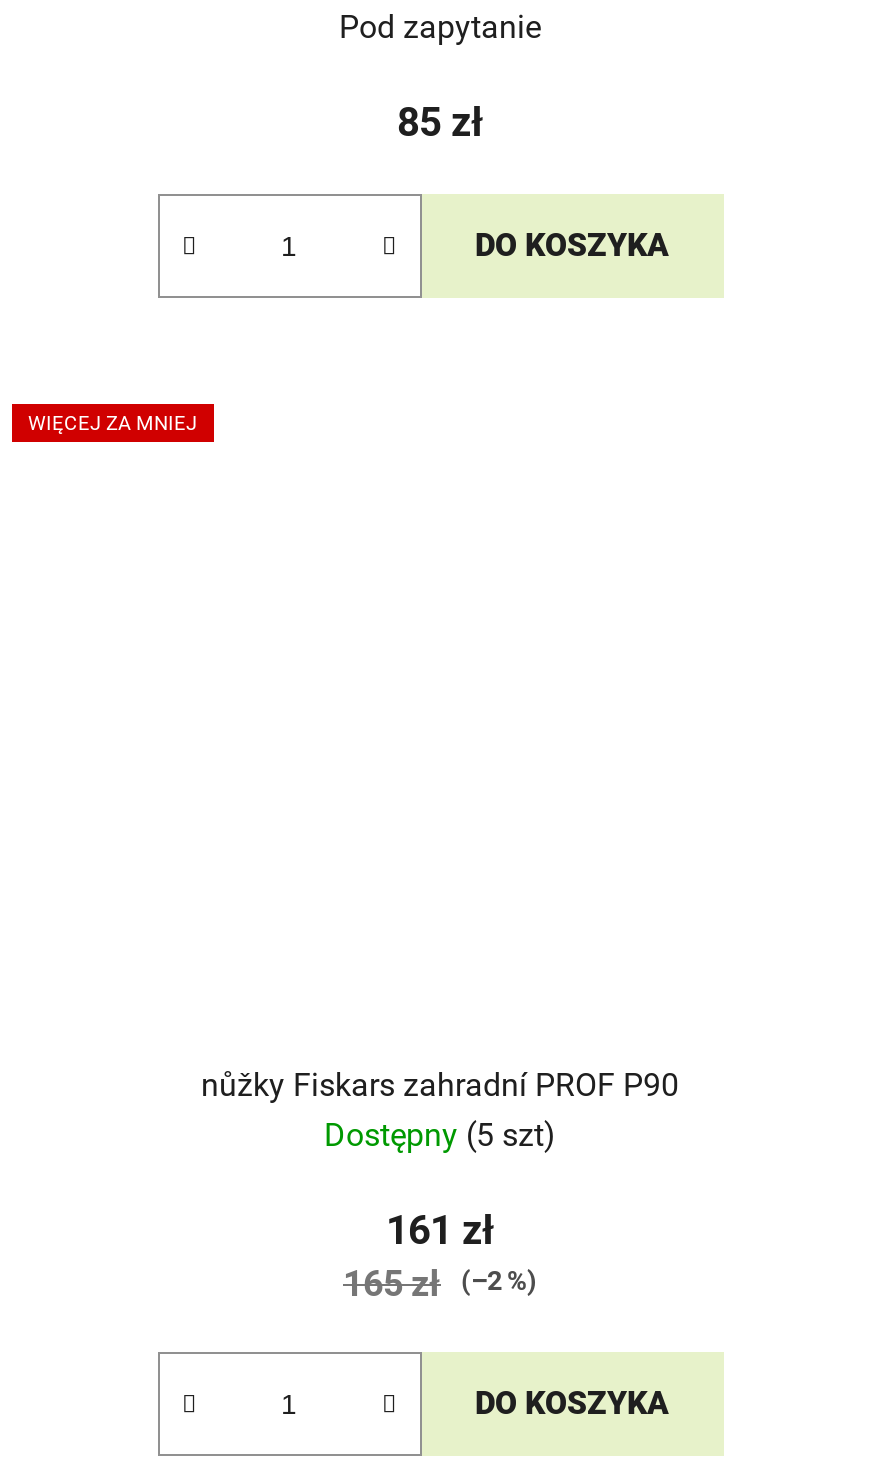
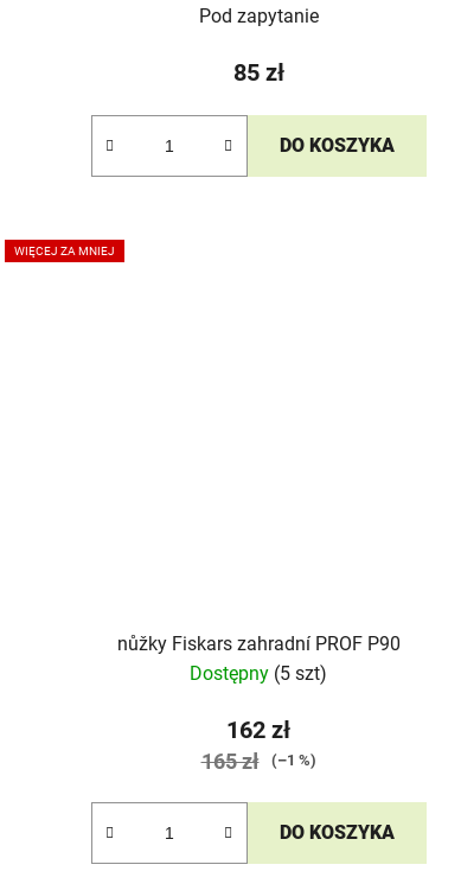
[386,1205,494,1253] 161 zł -> [226,715,290,744] 162 zł
[461,1266,537,1296] (–2 %) -> [271,751,316,769] (–1 %)

